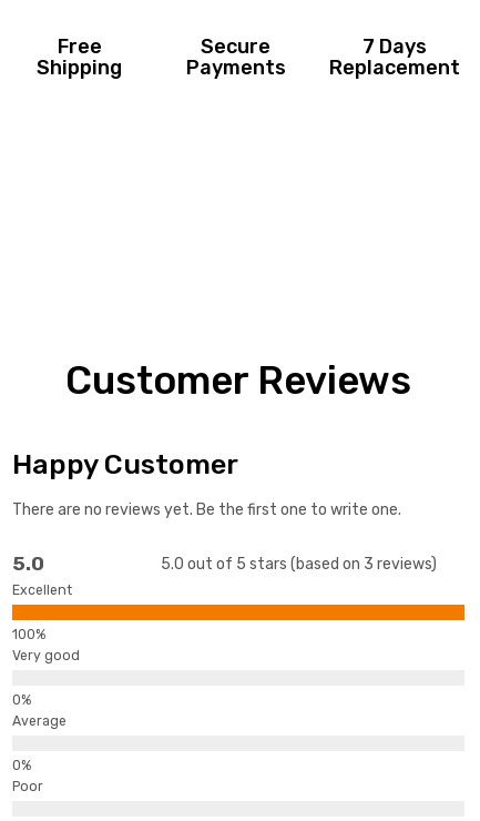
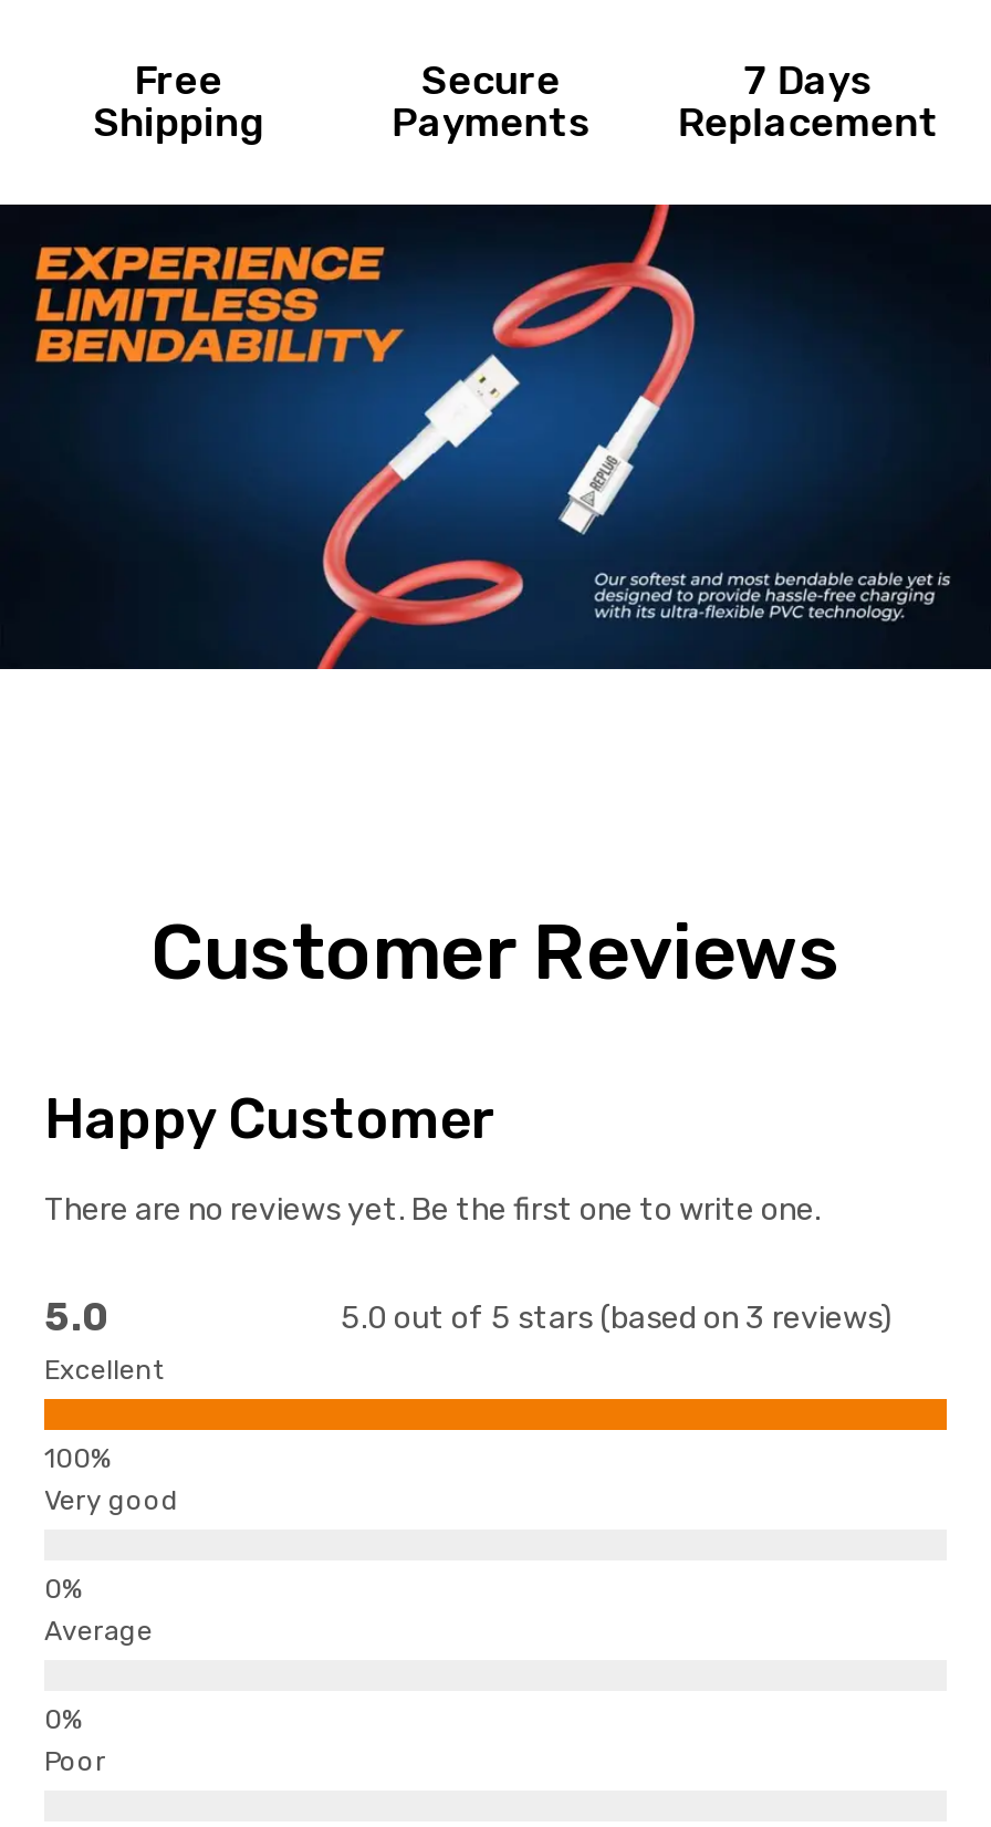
none -> [7,202,984,671] [image]

